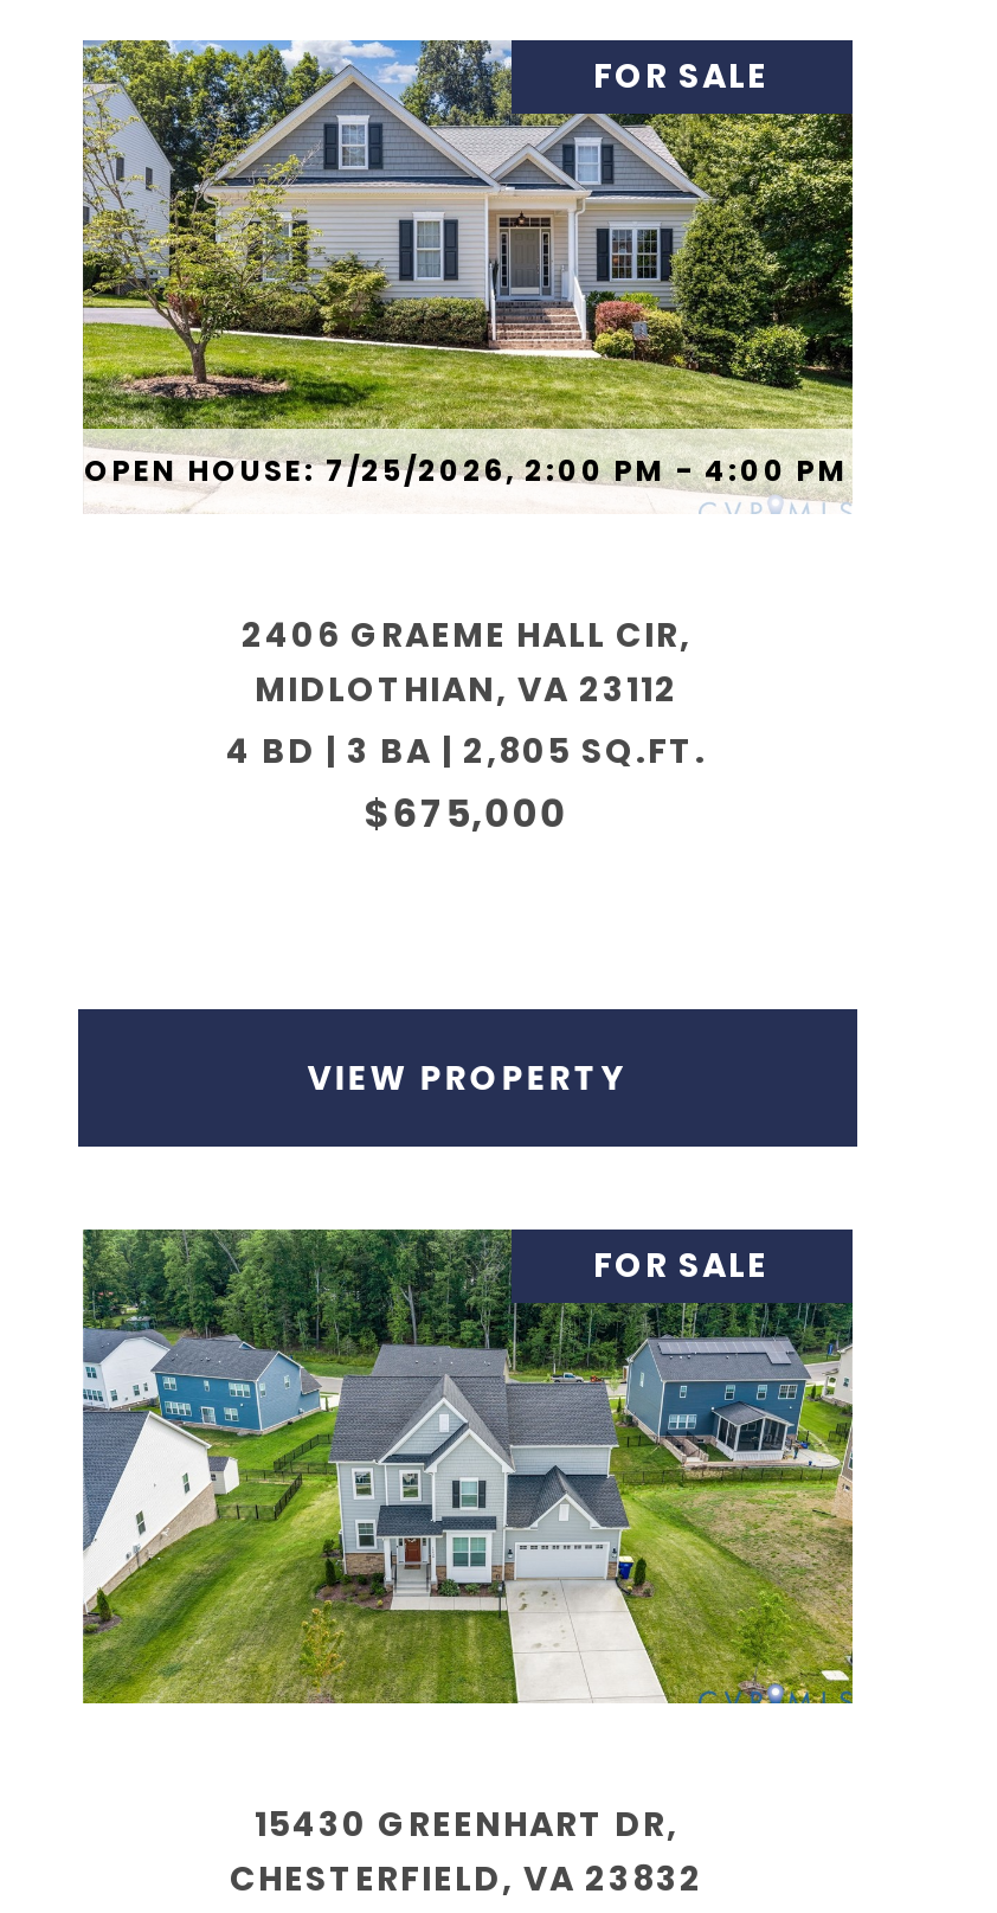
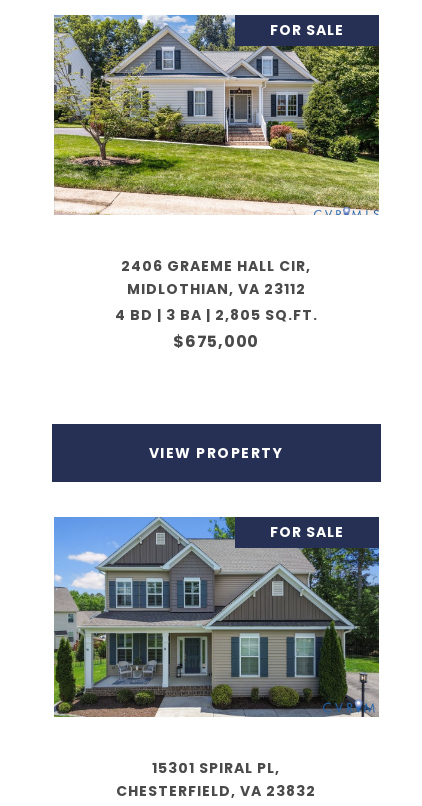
[84,450,849,490] OPEN HOUSE: 7/25/2026, 2:00 PM - 4:00 PM -> none
[81,1227,855,1848] [image] | 15430 GREENHART DR, -> [53,516,380,778] [image] | 15301 SPIRAL PL,

